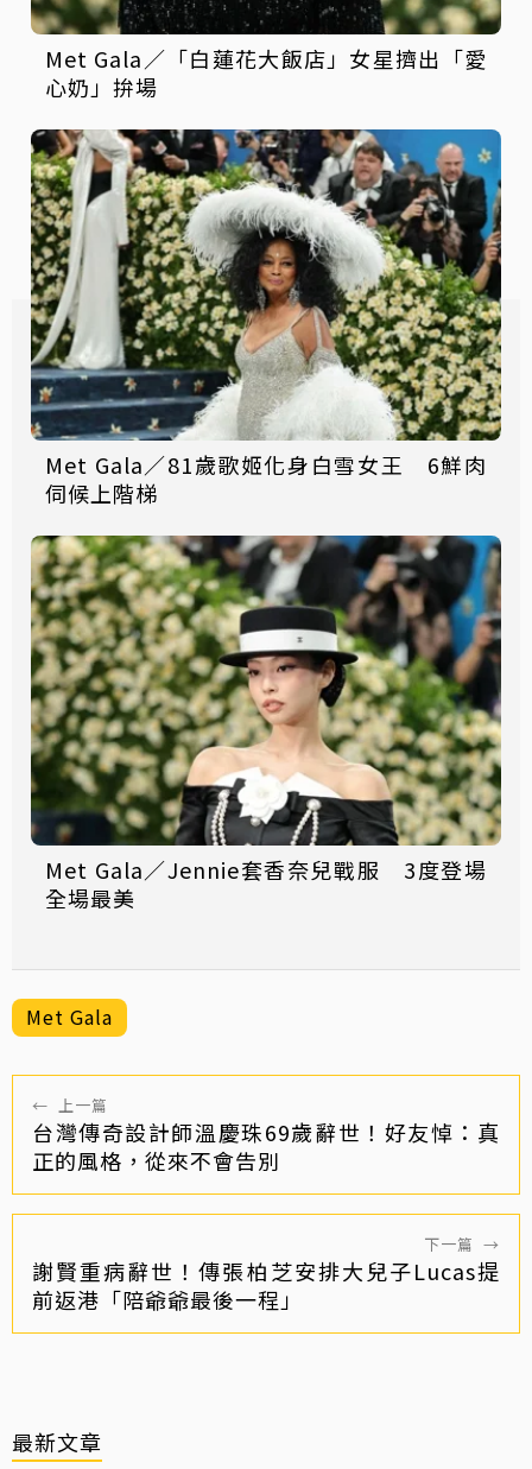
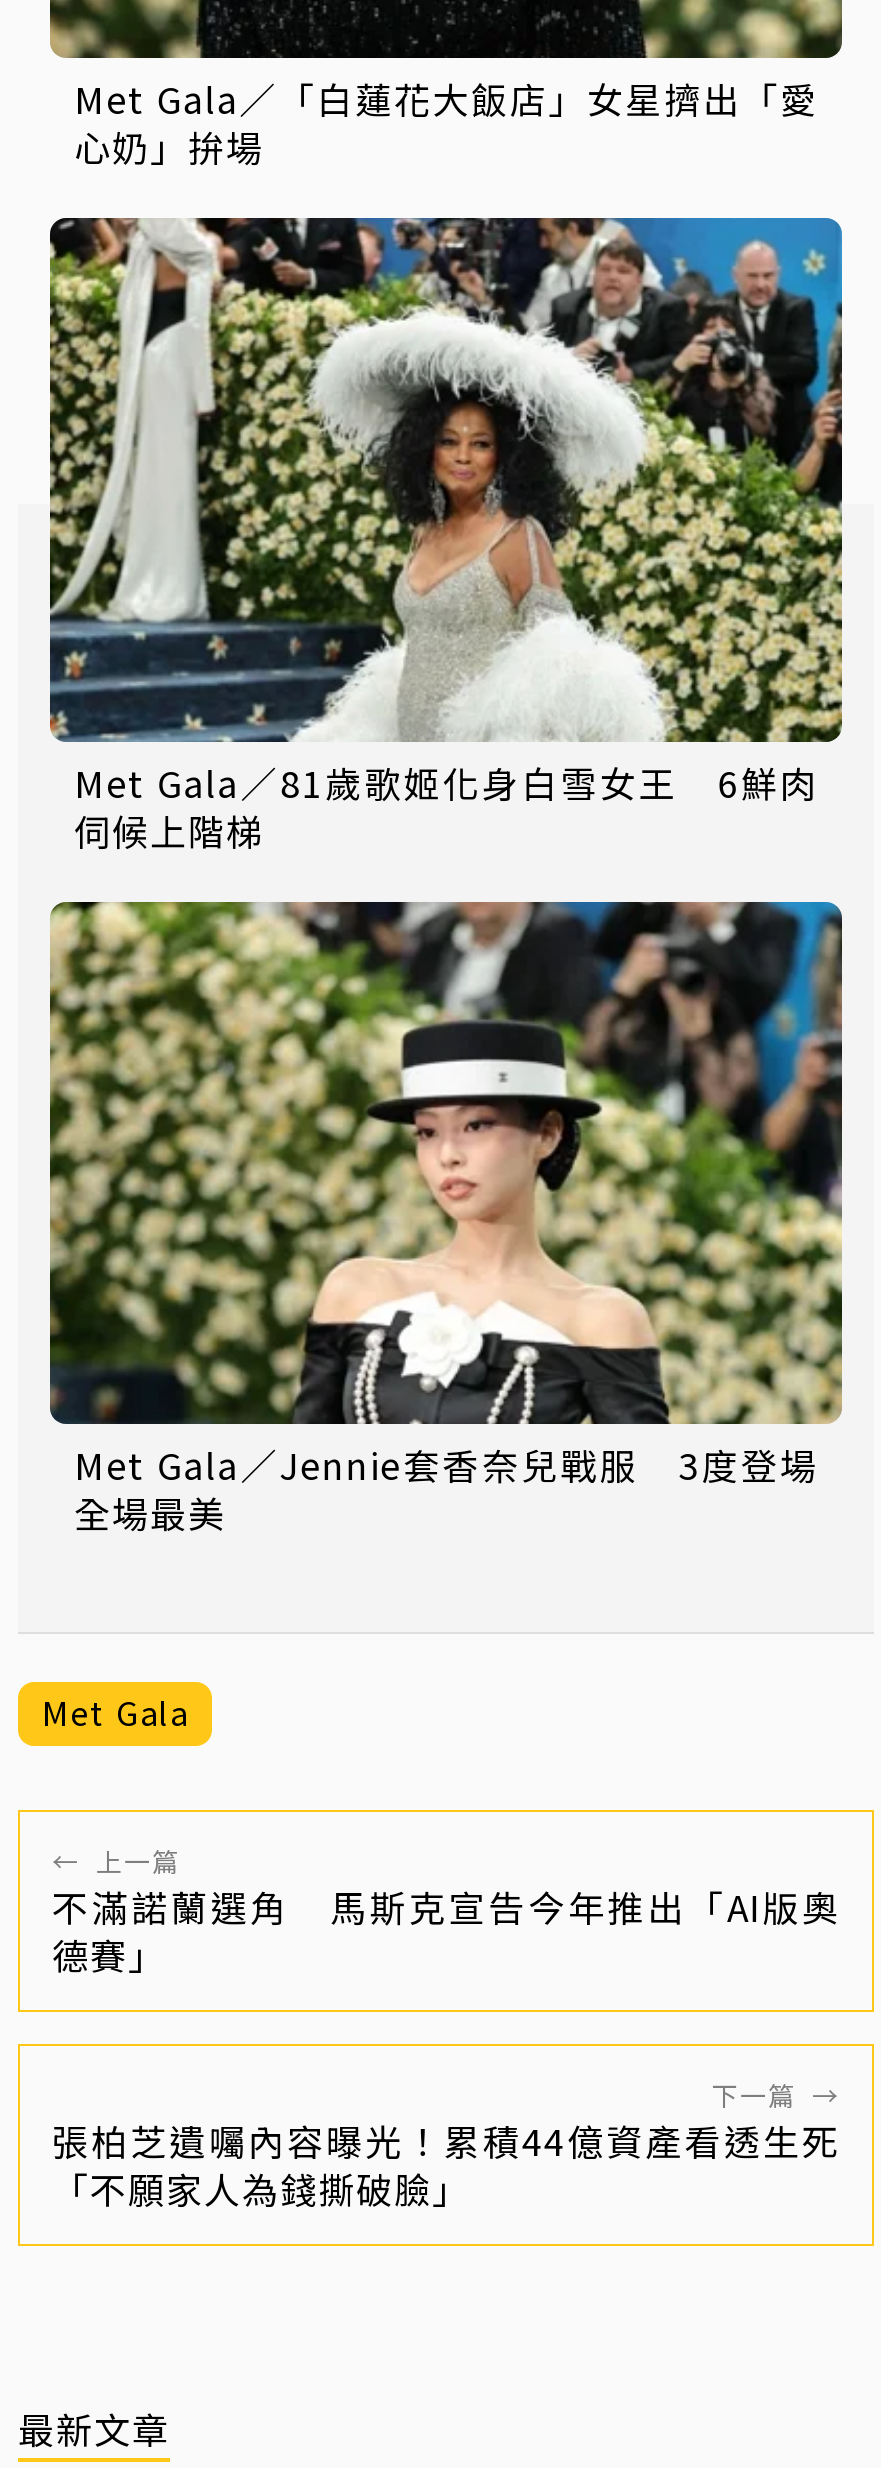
[32,1116,500,1176] 台灣傳奇設計師溫慶珠69歲辭世！好友悼：真 | 正的風格，從來不會告別 -> [52,1880,840,1980] 不滿諾蘭選角 馬斯克宣告今年推出「AI版奧 | 德賽」
[32,1255,500,1315] 謝賢重病辭世！傳張柏芝安排大兒子Lucas提 | 前返港「陪爺爺最後一程」 -> [52,2114,840,2214] 張柏芝遺囑內容曝光！累積44億資產看透生死 | 「不願家人為錢撕破臉」

